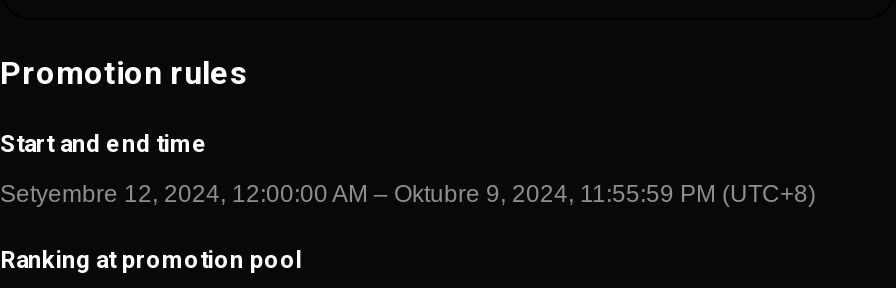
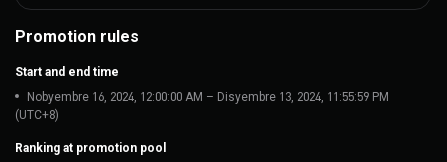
[0,180,816,208] Setyembre 12, 2024, 12:00:00 AM – Oktubre 9, 2024, 11:55:59 PM (UTC+8) -> [15,90,389,122] Nobyembre 16, 2024, 12:00:00 AM – Disyembre 13, 2024, 11:55:59 PM | (UTC+8)

